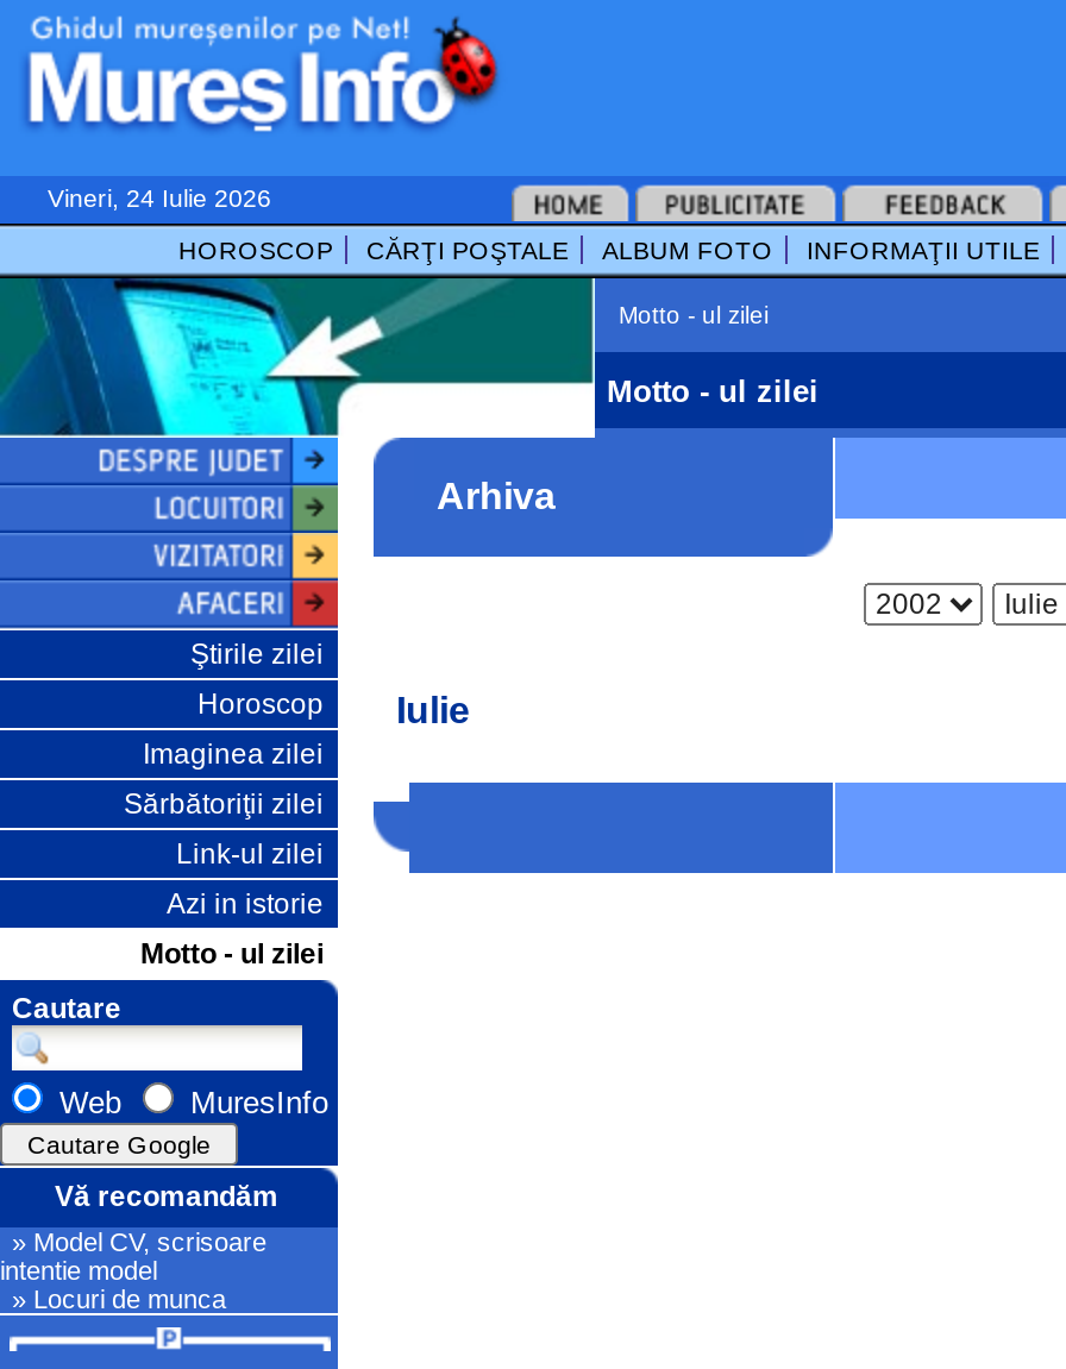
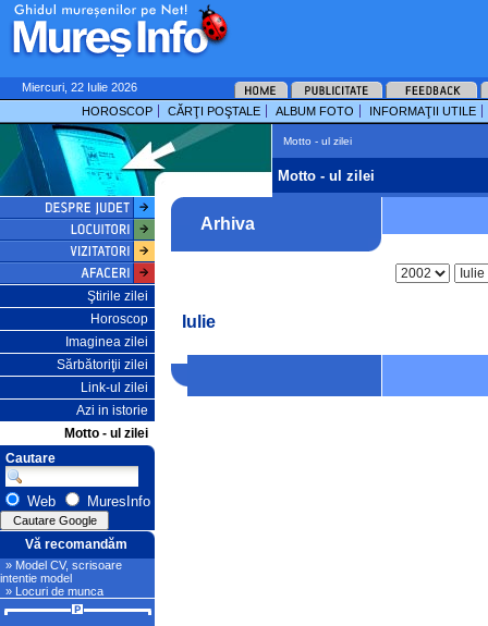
[48,183,271,212] Vineri, 24 Iulie 2026 -> [22,81,137,94] Miercuri, 22 Iulie 2026

